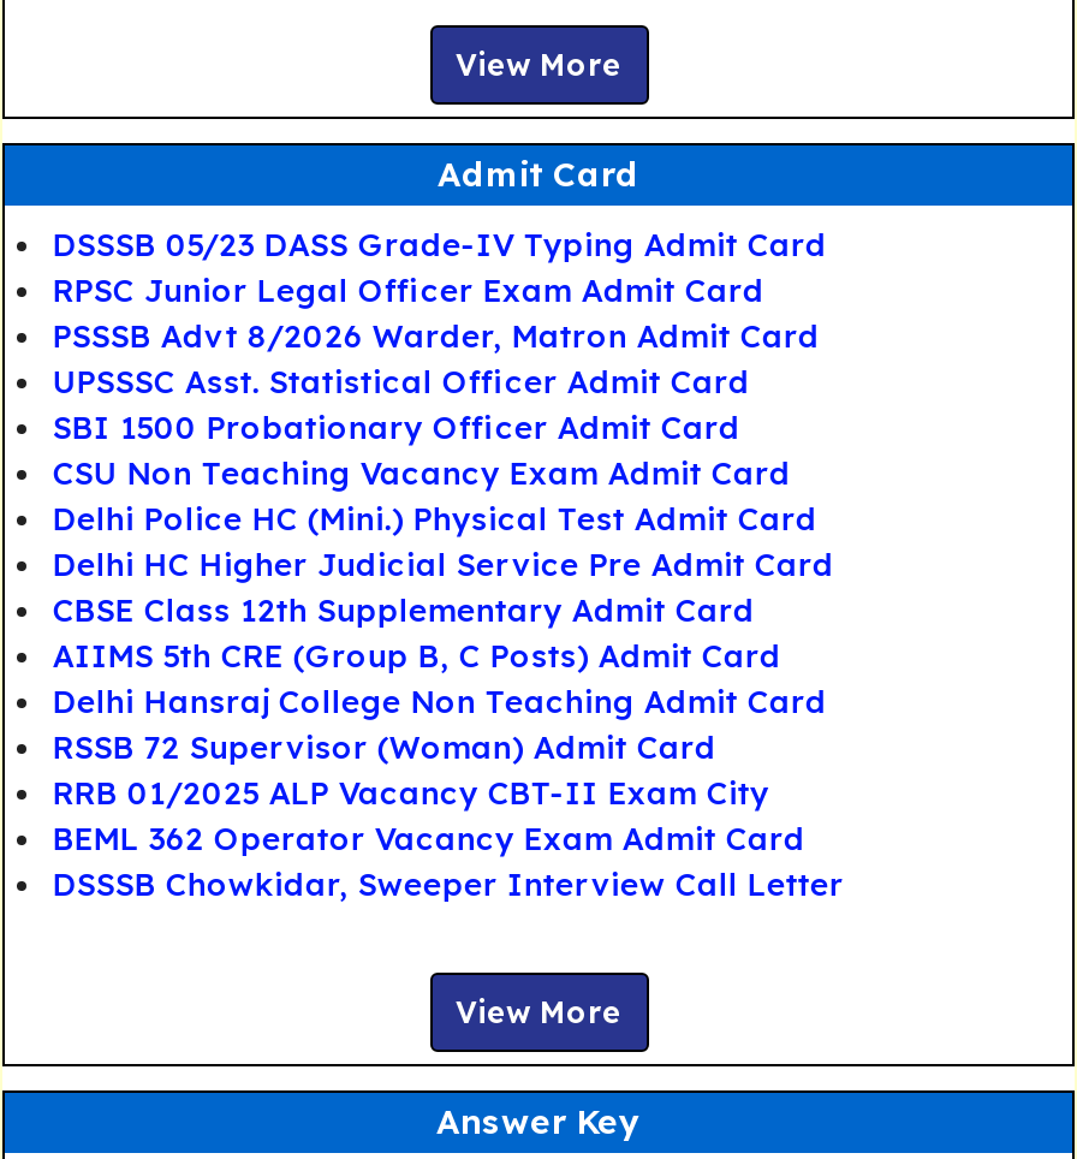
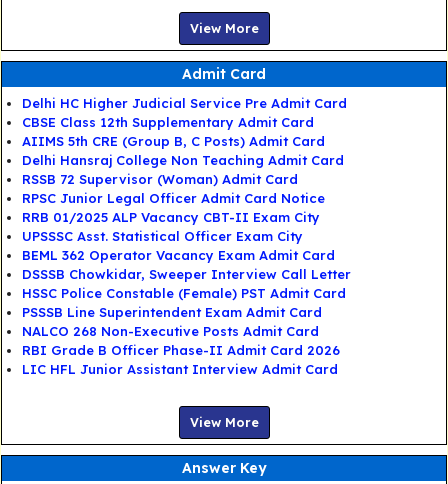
[53,226,827,538] DSSSB 05/23 DASS Grade-IV Typing Admit Card | RPSC Junior Legal Officer Exam Admit Card | PSSSB Advt 8/2026 Warder, Matron Admit Card | UPSSSC Asst. Statistical Officer Admit Card | SBI 1500 Probationary Officer Admit Card | CSU Non Teaching Vacancy Exam Admit Card | Delhi Police HC (Mini.) Physical Test Admit Card -> none
moved [53,545,834,767] -> [22,95,347,187]: Delhi HC Higher Judicial Service Pre Admit Card | CBSE Class 12th Supplementary Admit Card | AIIMS 5th CRE (Group B, C Posts) Admit Card | Delhi Hansraj College Non Teaching Admit Card | RSSB 72 Supervisor (Woman) Admit Card
none -> [22,190,325,206] RPSC Junior Legal Officer Admit Card Notice
moved [53,774,769,812] -> [22,209,320,225]: RRB 01/2025 ALP Vacancy CBT-II Exam City
none -> [22,228,303,244] UPSSSC Asst. Statistical Officer Exam City
moved [53,819,844,904] -> [22,247,351,282]: BEML 362 Operator Vacancy Exam Admit Card | DSSSB Chowkidar, Sweeper Interview Call Letter
none -> [22,285,346,377] HSSC Police Constable (Female) PST Admit Card | PSSSB Line Superintendent Exam Admit Card | NALCO 268 Non-Executive Posts Admit Card | RBI Grade B Officer Phase-II Admit Card 2026 | LIC HFL Junior Assistant Interview Admit Card

